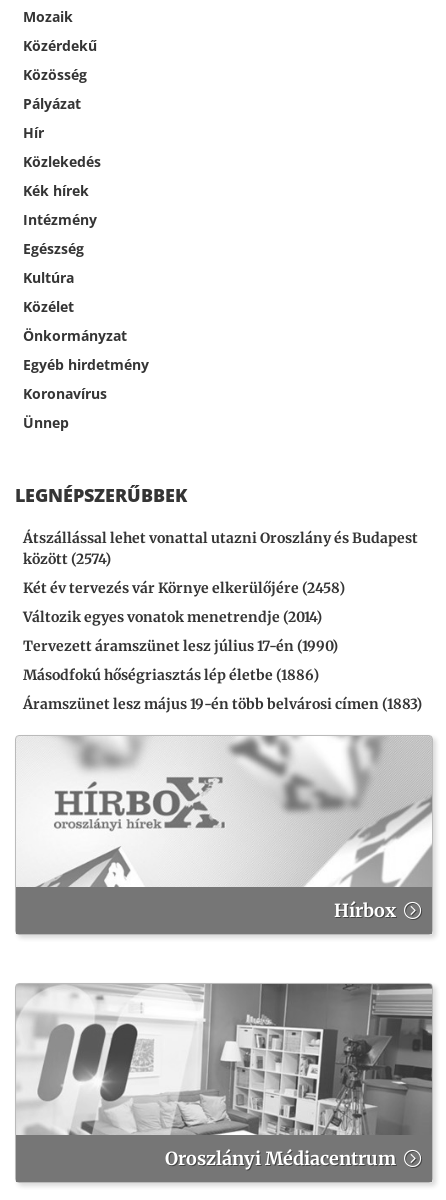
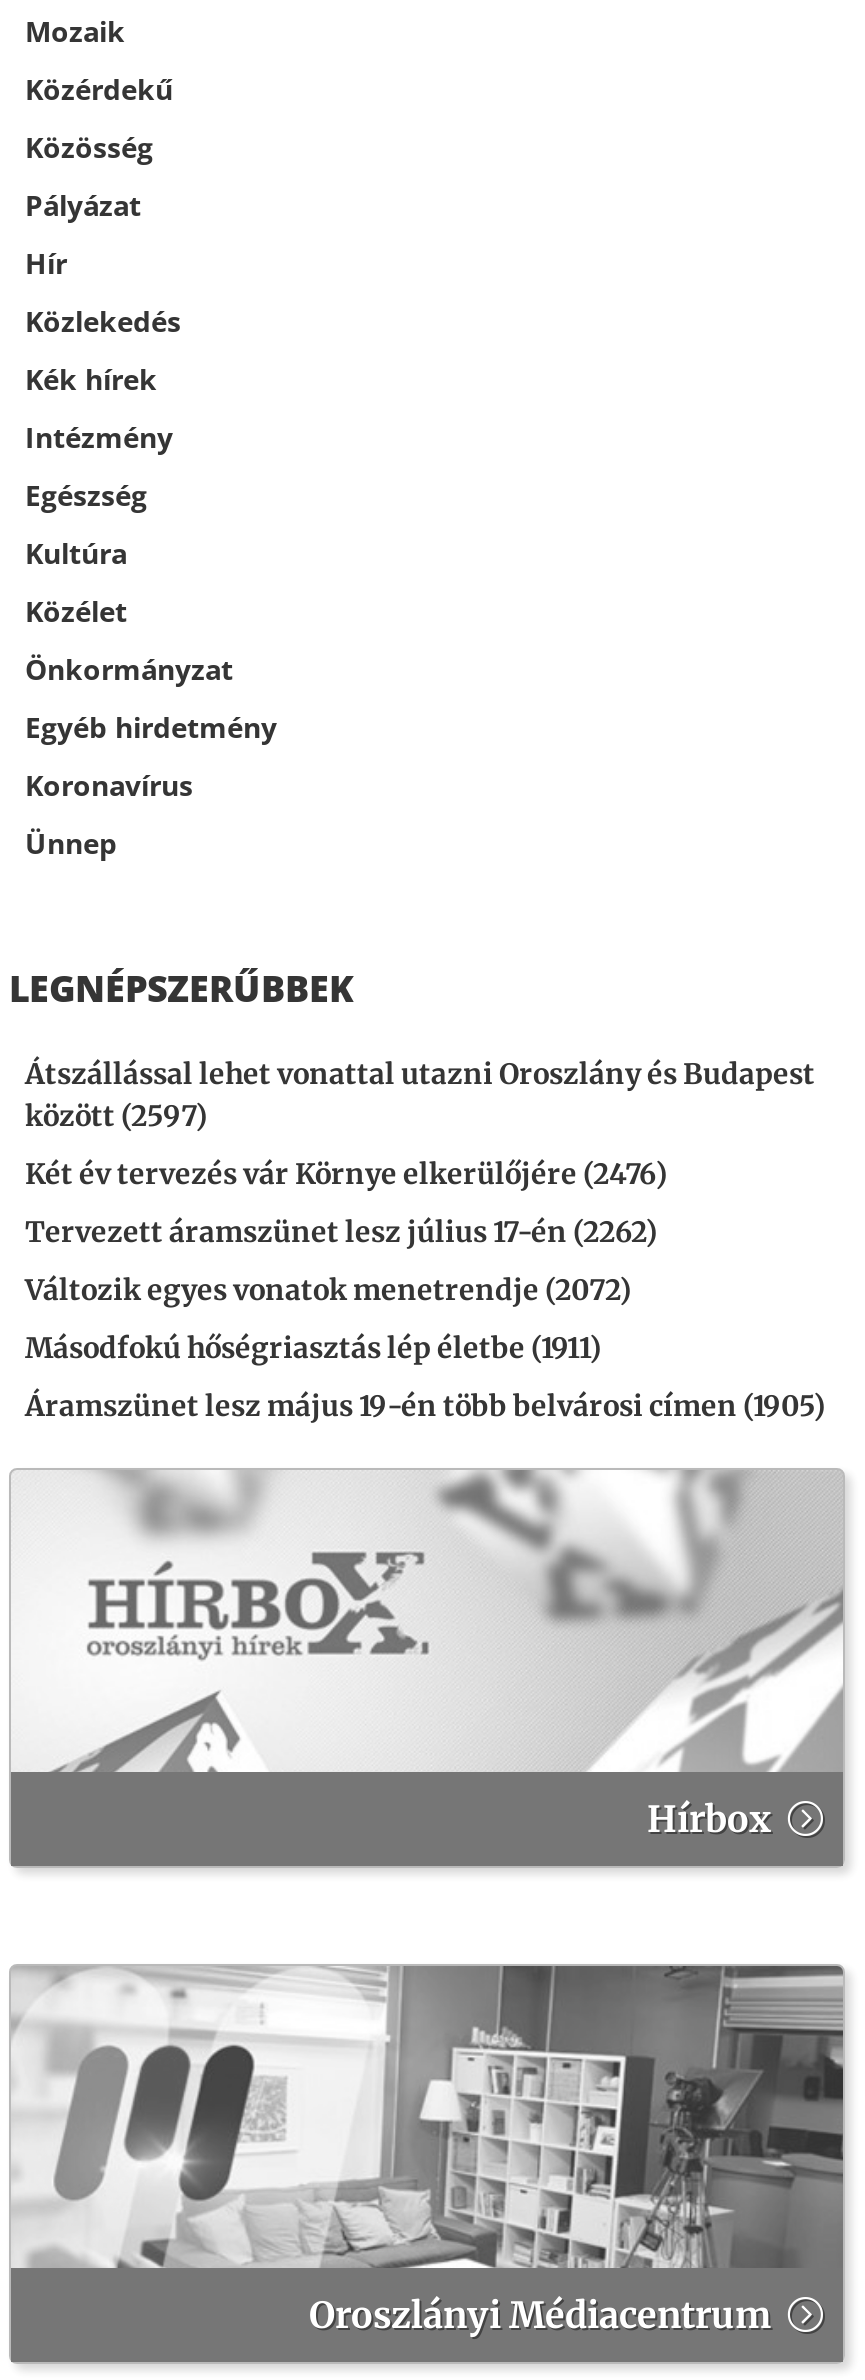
[23,550,111,568] között (2574) -> [25,1098,207,1134] között (2597)
[23,579,345,597] Két év tervezés vár Környe elkerülőjére (2458) -> [25,1156,667,1192] Két év tervezés vár Környe elkerülőjére (2476)
[23,608,322,626] Változik egyes vonatok menetrendje (2014) -> [25,1214,657,1250] Tervezett áramszünet lesz július 17-én (2262)
[23,637,338,655] Tervezett áramszünet lesz július 17-én (1990) -> [25,1272,631,1308] Változik egyes vonatok menetrendje (2072)
[23,666,319,684] Másodfokú hőségriasztás lép életbe (1886) -> [25,1330,601,1366] Másodfokú hőségriasztás lép életbe (1911)
[23,695,422,713] Áramszünet lesz május 19-én több belvárosi címen (1883) -> [25,1388,825,1424] Áramszünet lesz május 19-én több belvárosi címen (1905)

